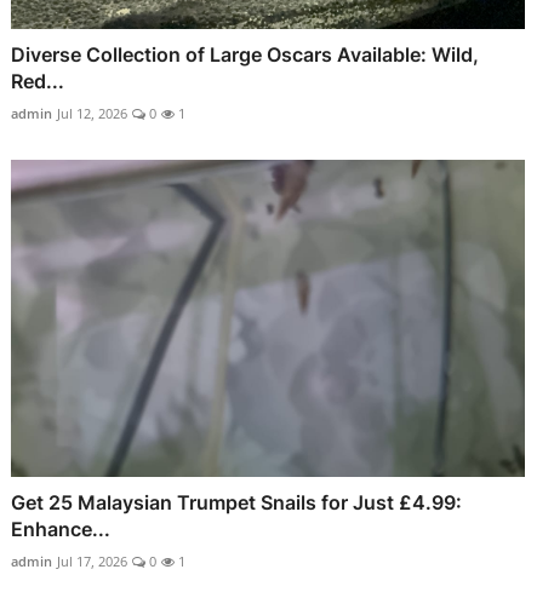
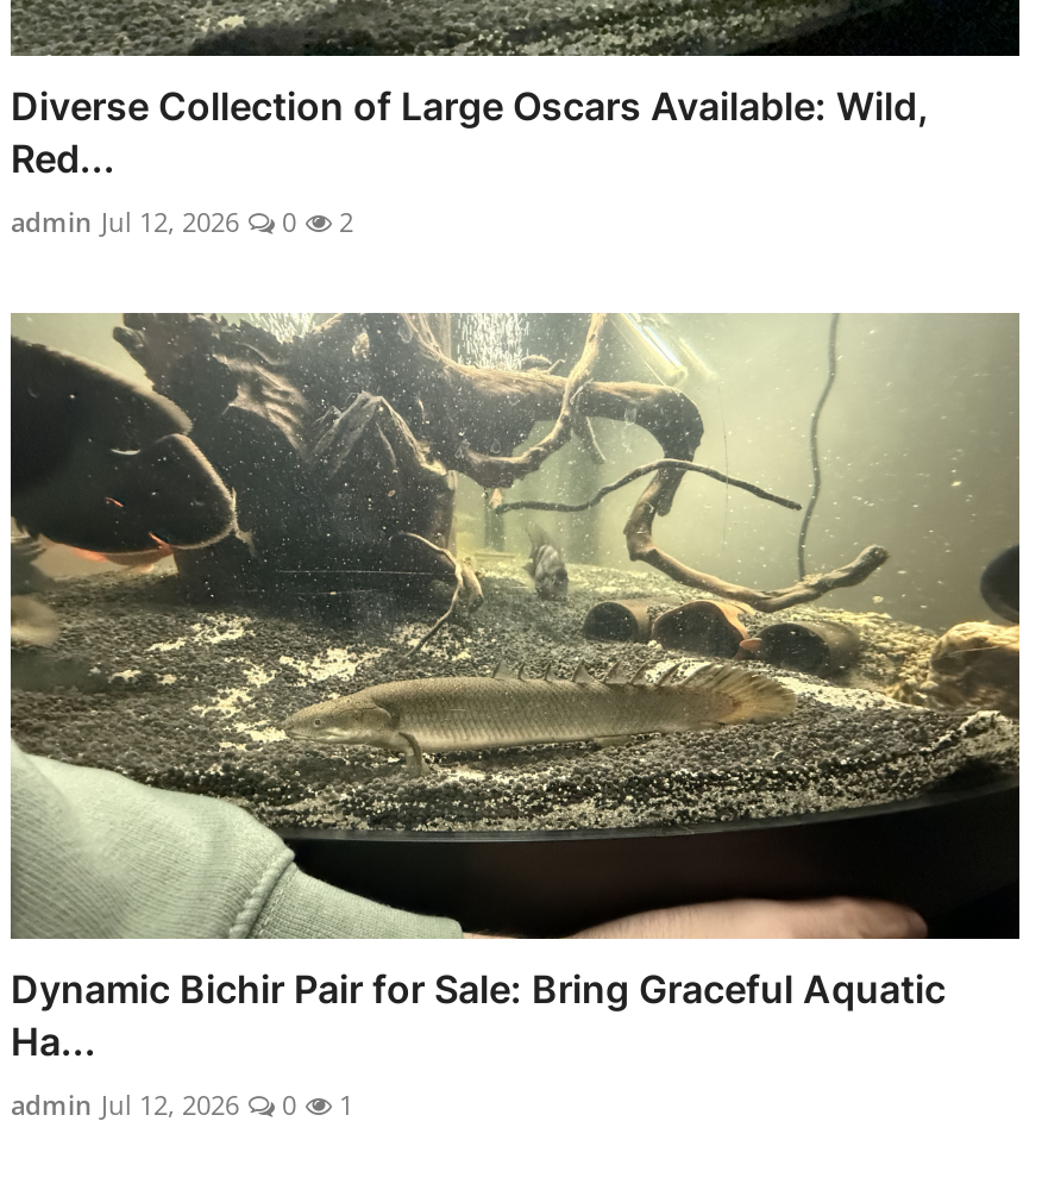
[11,104,185,122] admin Jul 12, 2026 0 1 -> [11,204,353,240] admin Jul 12, 2026 0 2
[11,159,526,570] [image] | Get 25 Malaysian Trumpet Snails for Just £4.99: | Enhance... | admin Jul 17, 2026 -> [11,312,1022,1121] [image] | Dynamic Bichir Pair for Sale: Bring Graceful Aquatic | Ha... | admin Jul 12, 2026

